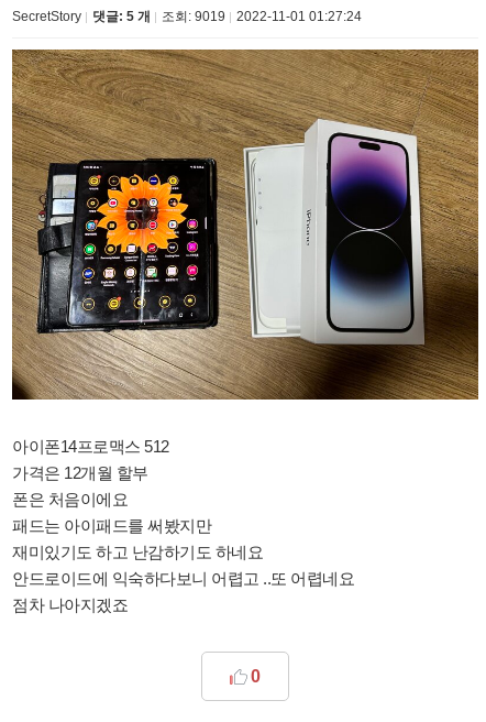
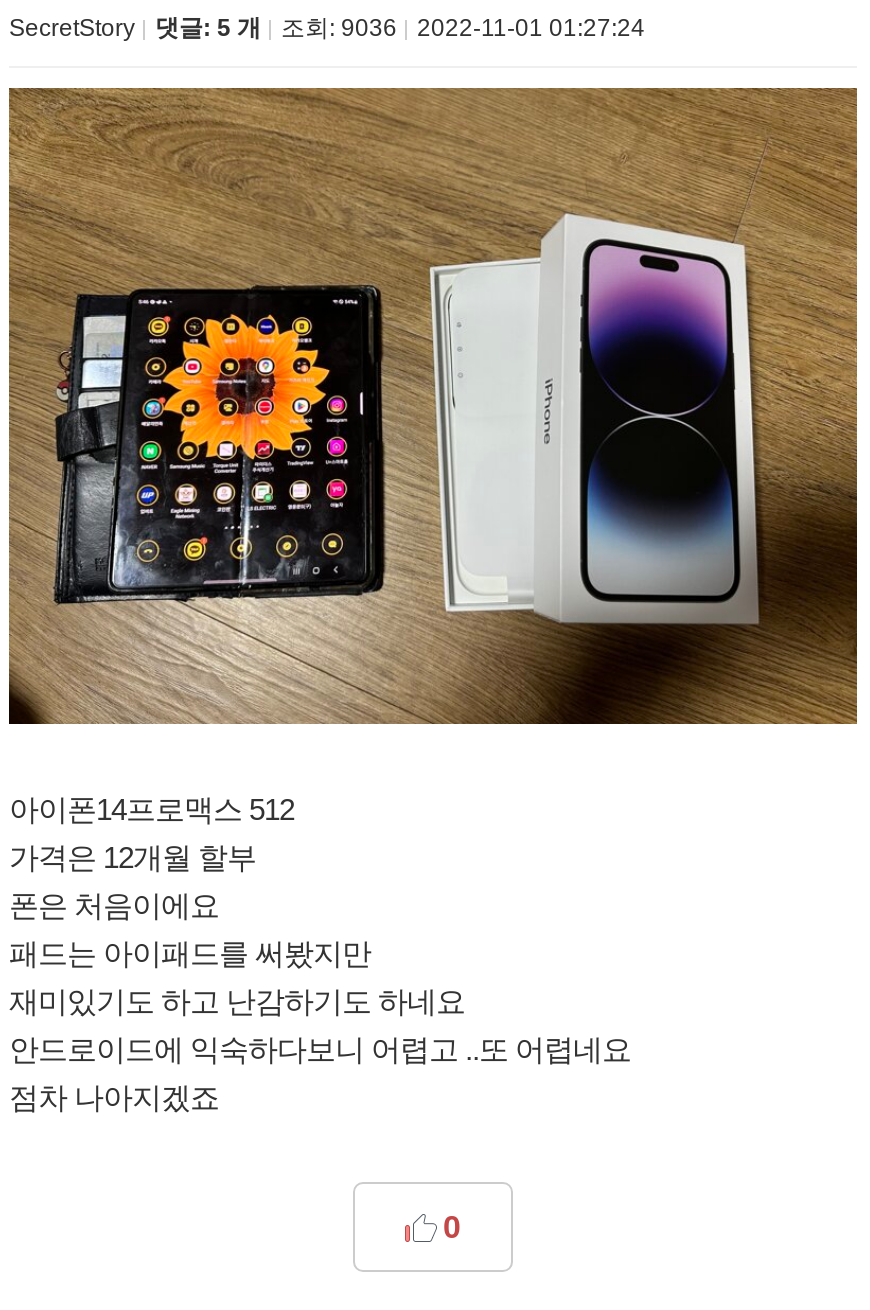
[12,9,362,24] SecretStory 댓글: 5 개 조회: 9019 2022-11-01 01:27:24 -> [9,14,645,42] SecretStory 댓글: 5 개 조회: 9036 2022-11-01 01:27:24

